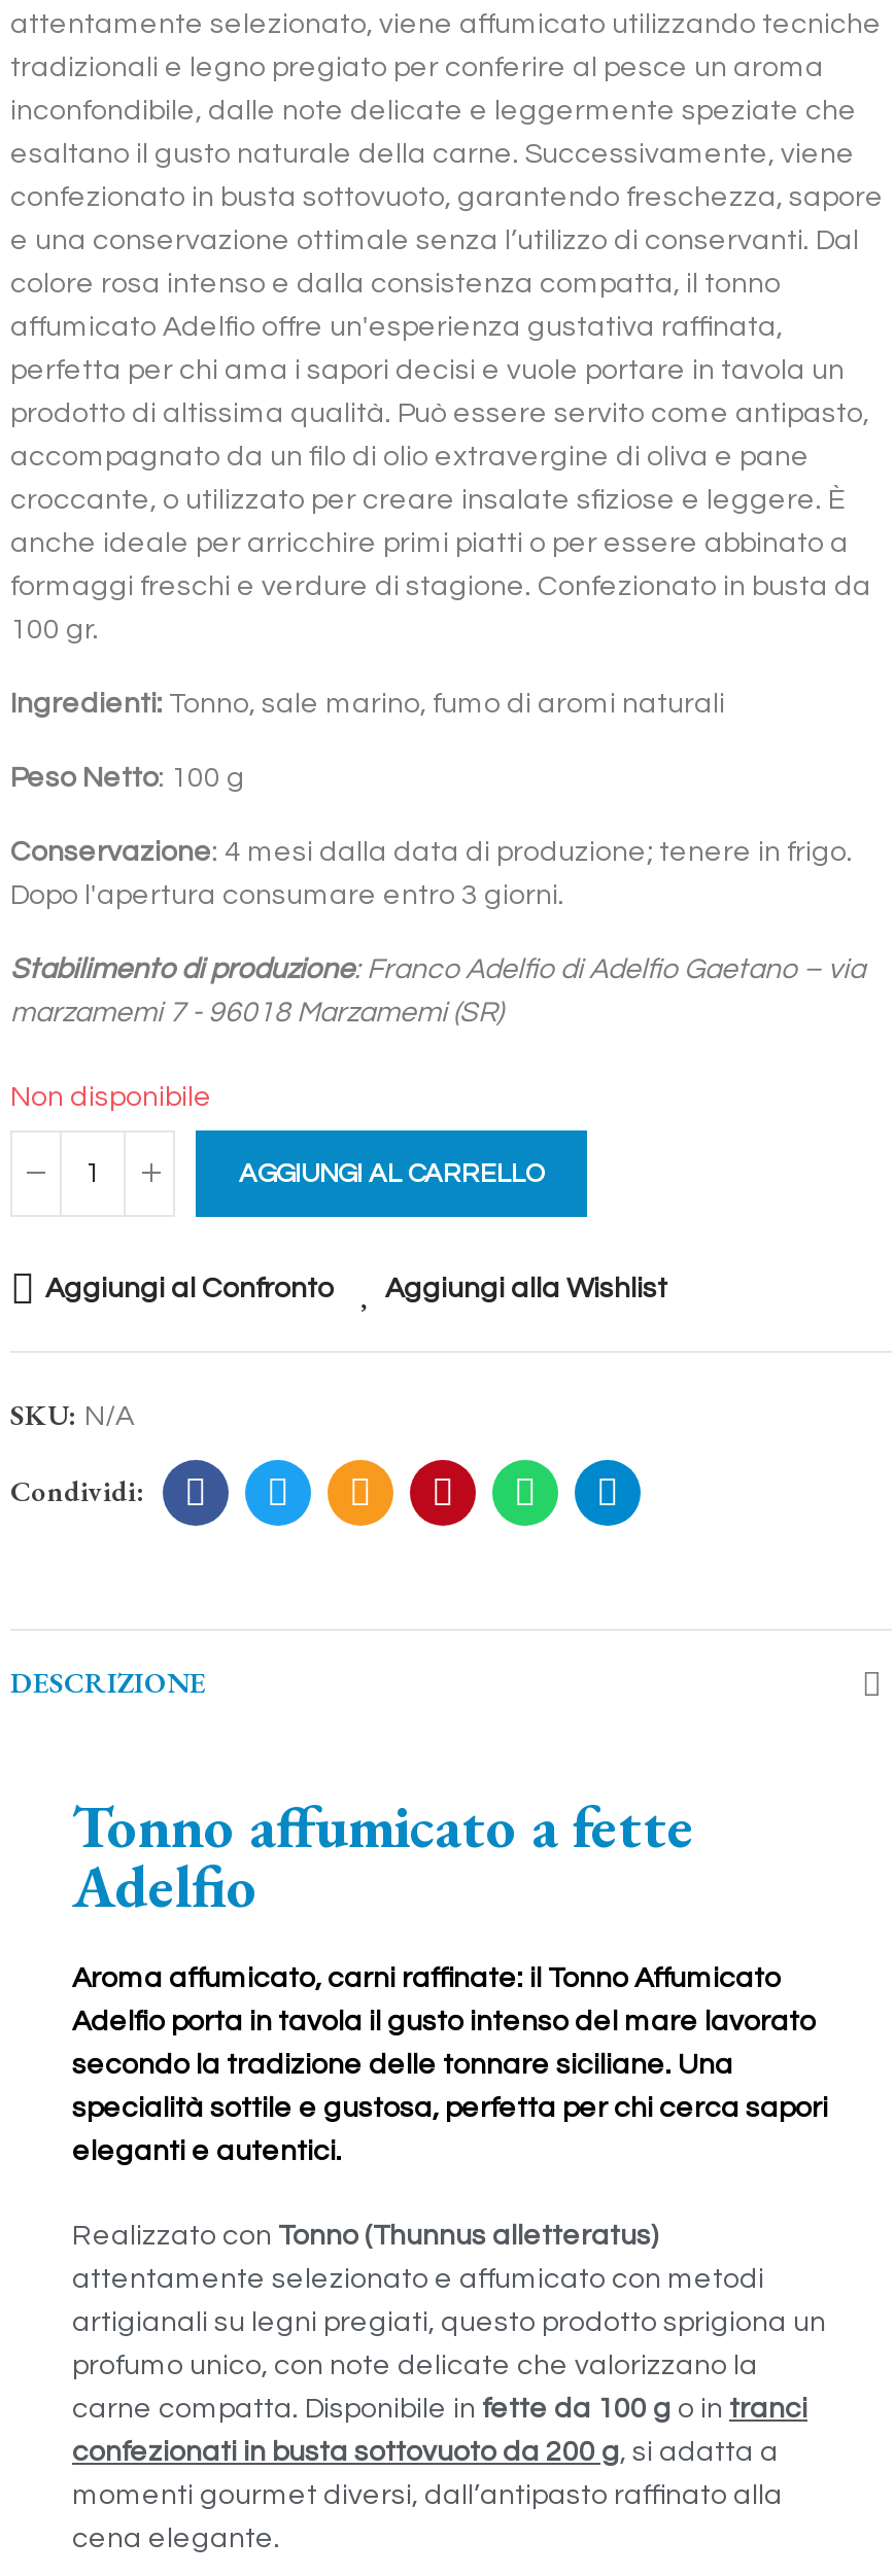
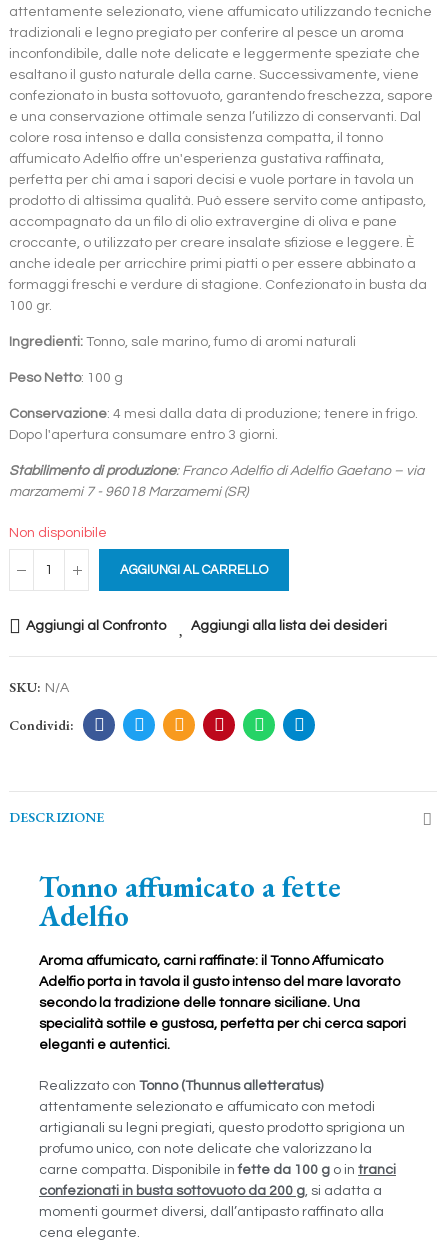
[385,1274,667,1303] Aggiungi alla Wishlist -> [191,619,387,633] Aggiungi alla lista dei desideri

